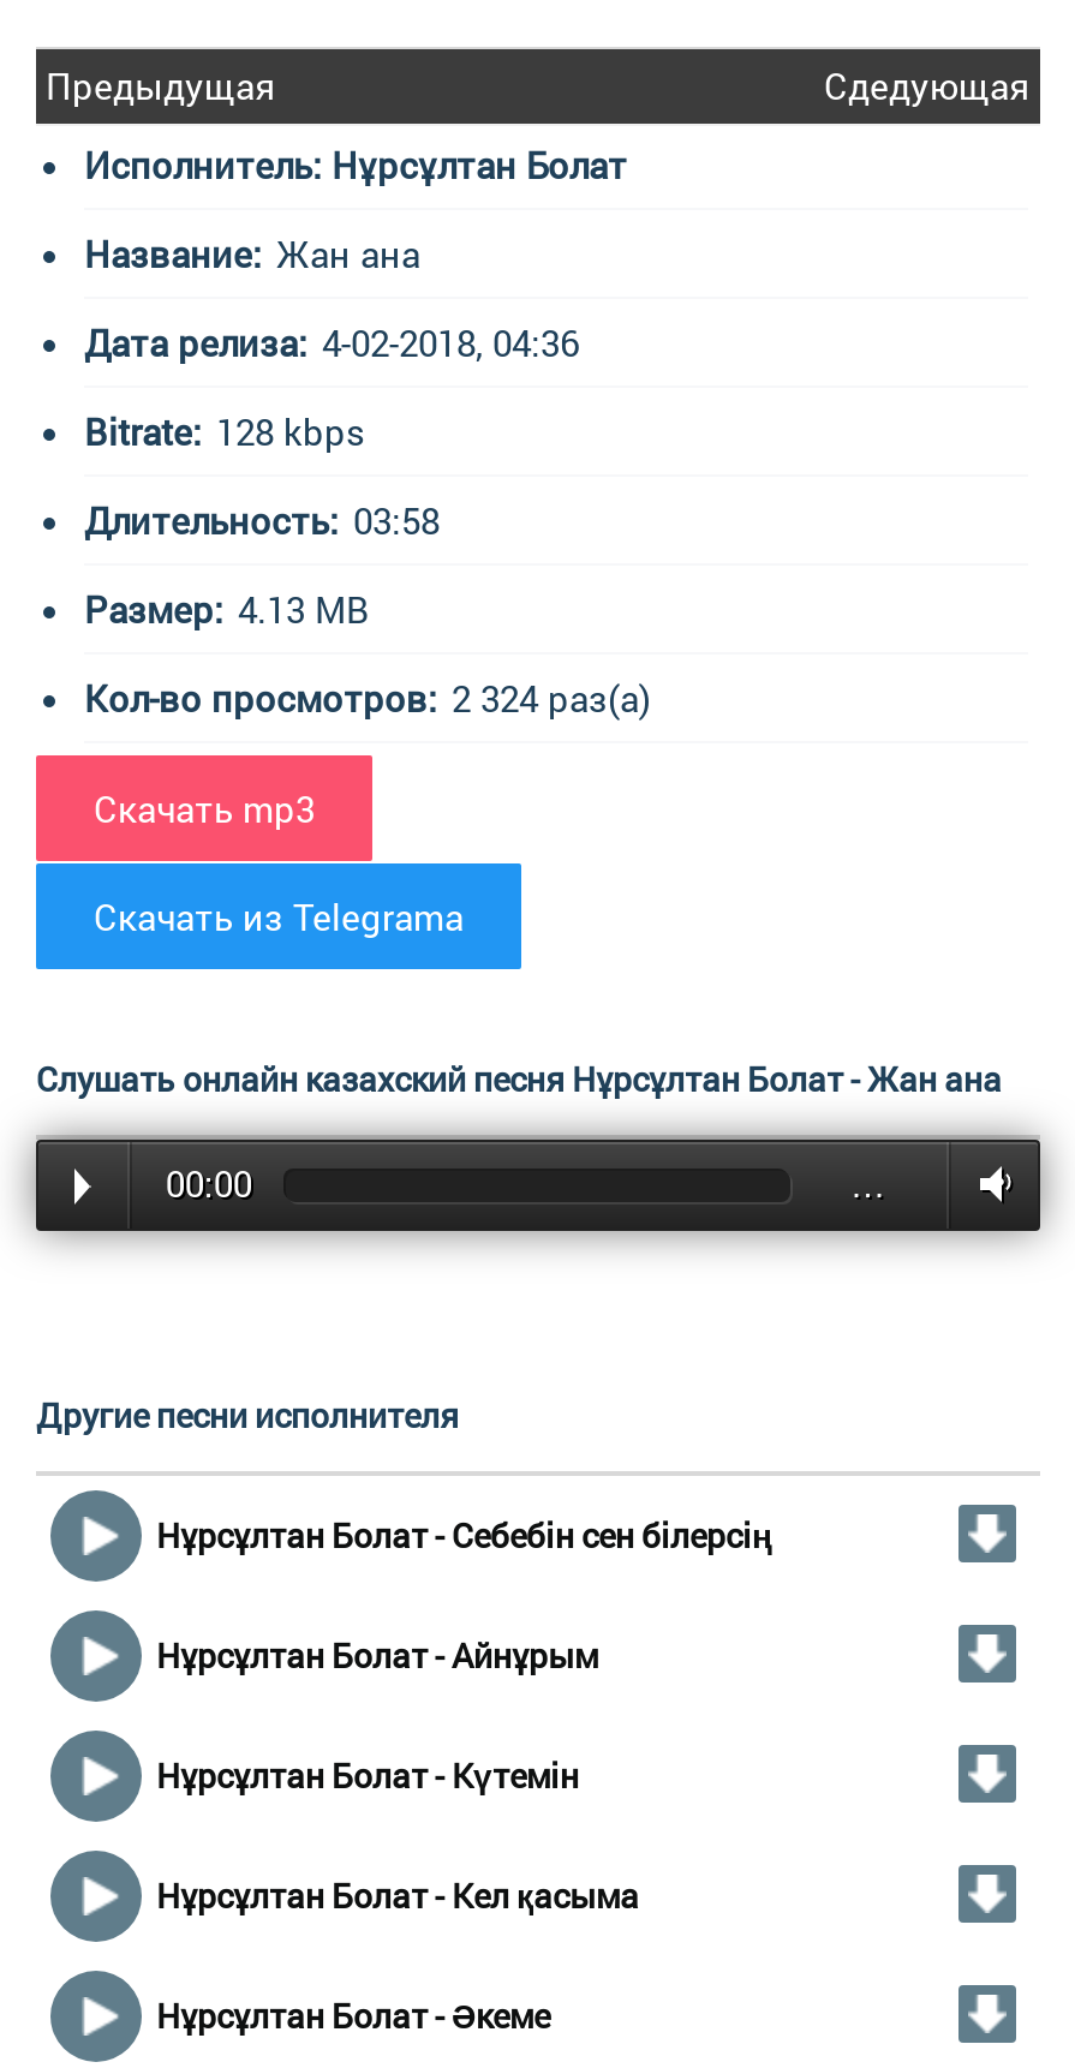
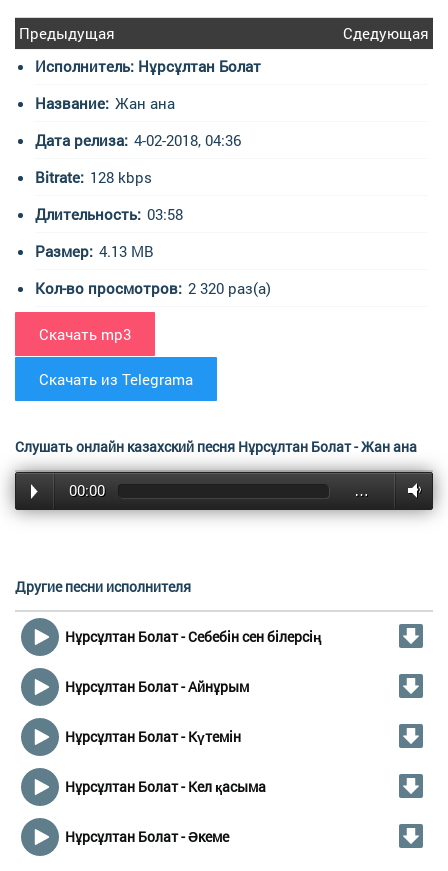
[84,675,651,723] Кол-во просмотров: 2 324 раз(а) -> [35,278,271,298] Кол-во просмотров: 2 320 раз(а)

